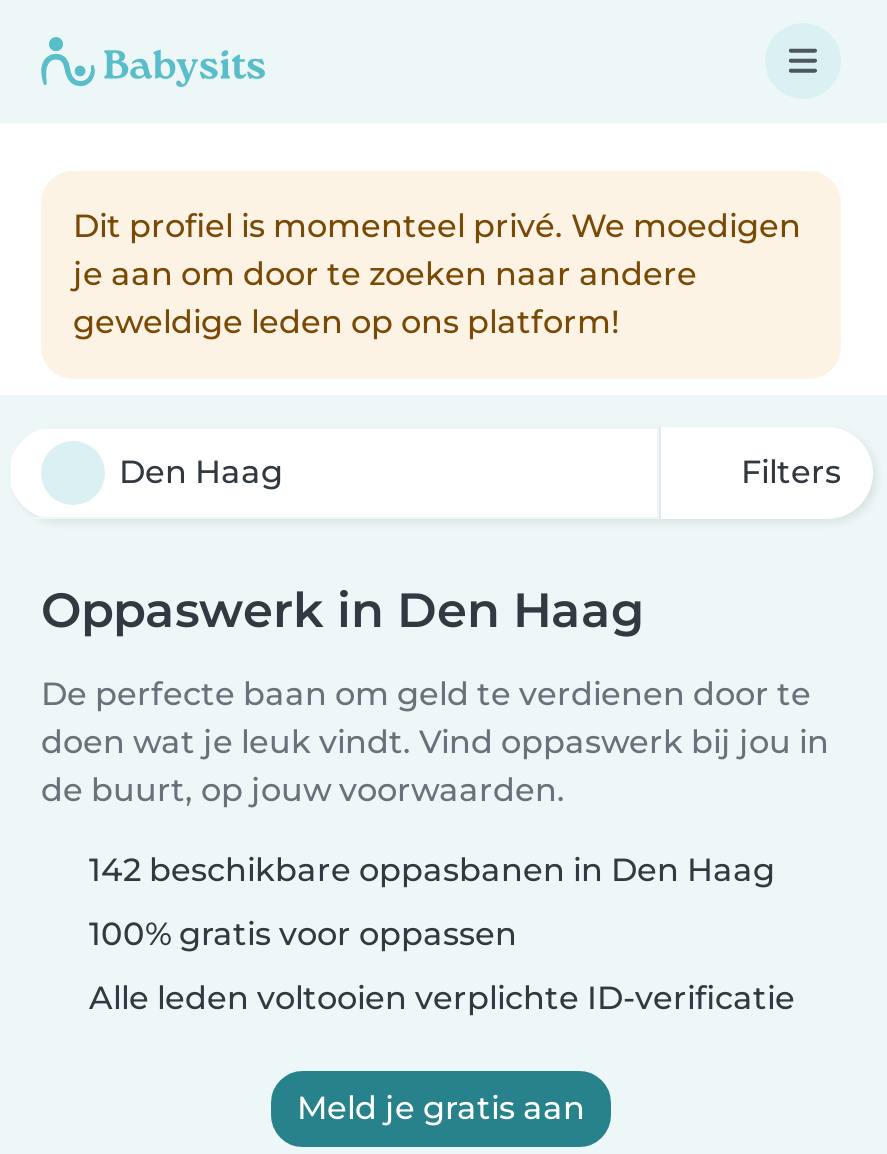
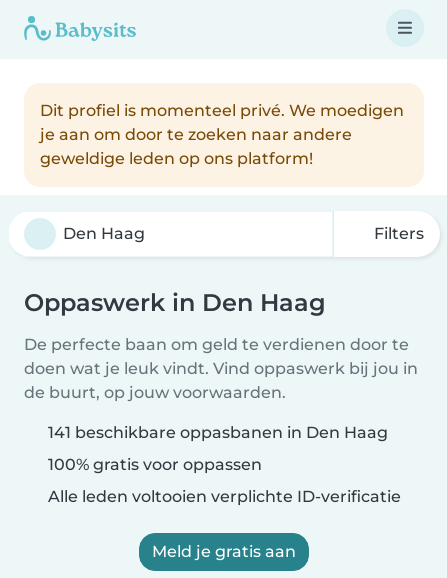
[89,851,775,889] 142 beschikbare oppasbanen in Den Haag -> [48,423,388,442] 141 beschikbare oppasbanen in Den Haag

